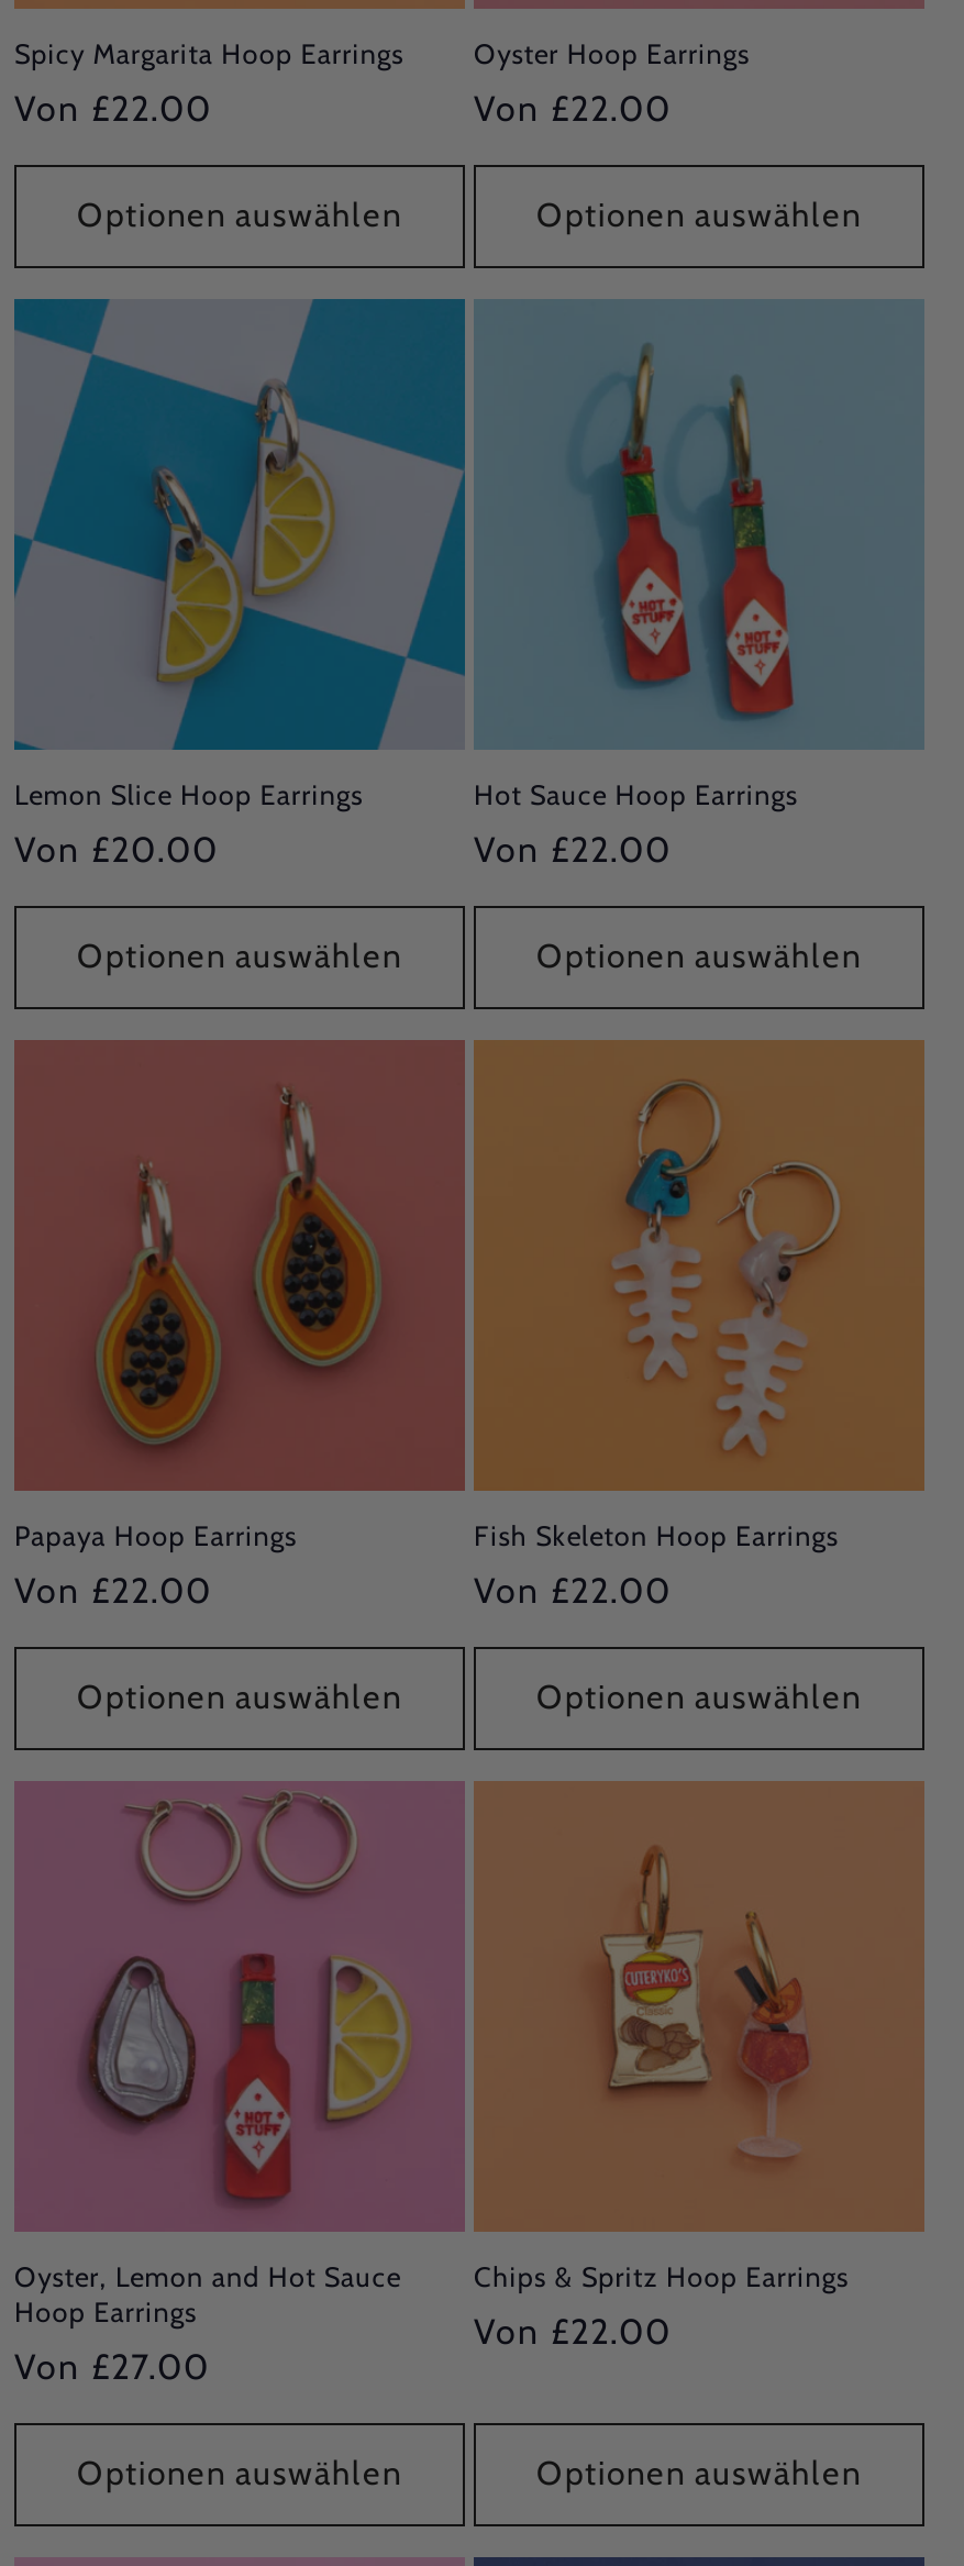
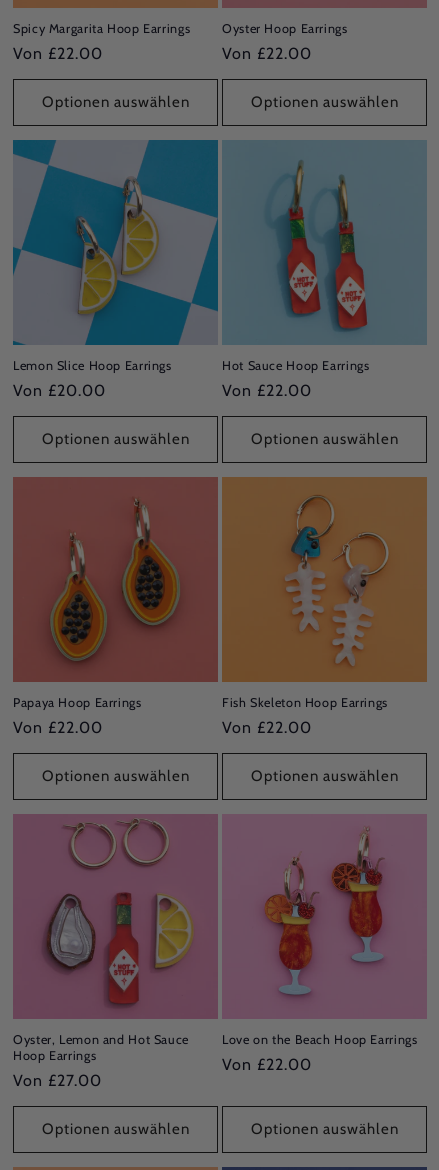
[474,1781,927,2292] [image] | Chips & Spritz Hoop Earrings -> [222,814,427,1046] [image] | Love on the Beach Hoop Earrings

